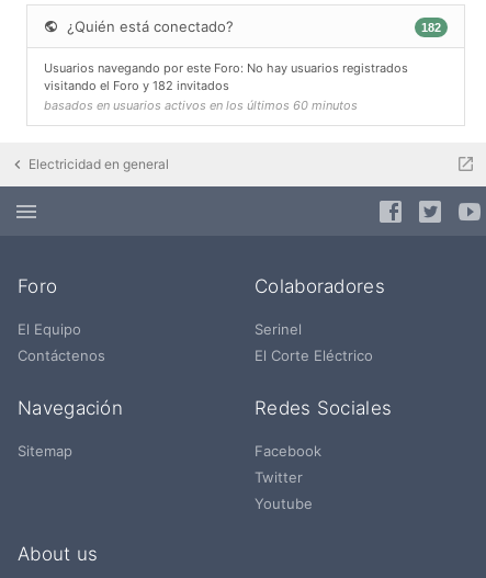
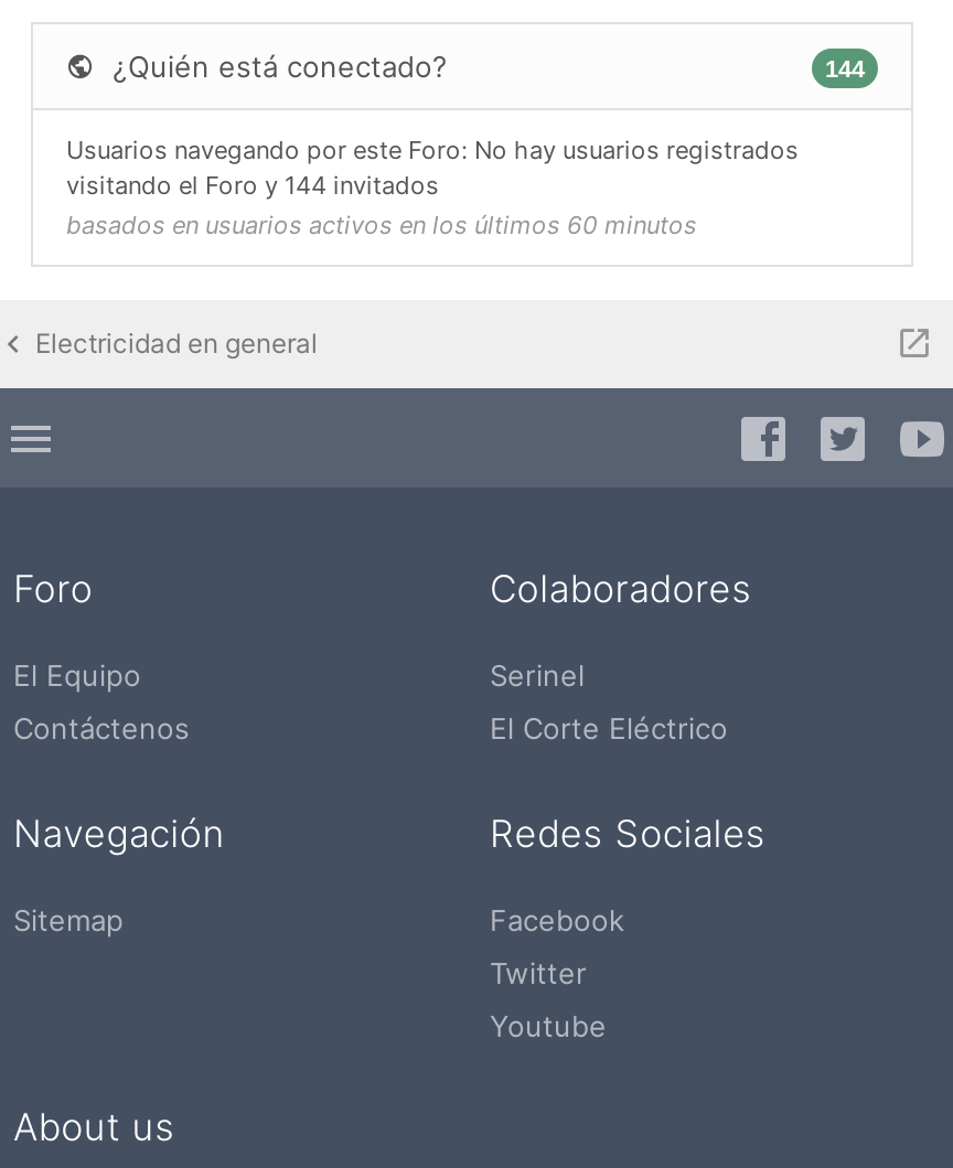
[421,21,441,34] 182 -> [825,55,865,81] 144
[44,78,229,93] visitando el Foro y 182 invitados -> [66,170,439,201] visitando el Foro y 144 invitados

